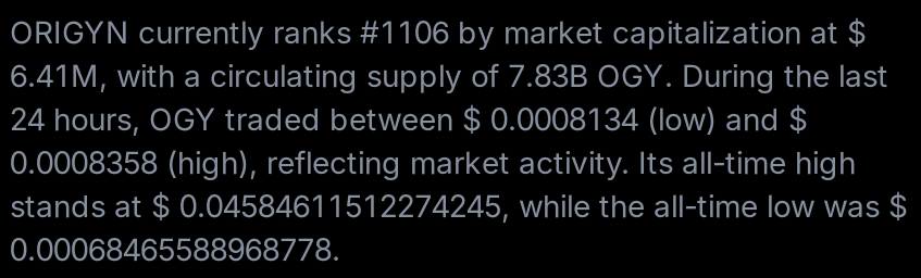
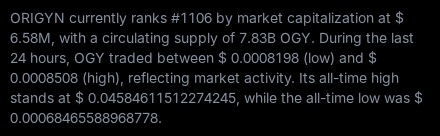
[10,56,888,93] 6.41M, with a circulating supply of 7.83B OGY. During the last -> [10,29,414,46] 6.58M, with a circulating supply of 7.83B OGY. During the last
[10,100,808,137] 24 hours, OGY traded between $ 0.0008134 (low) and $ -> [10,49,377,66] 24 hours, OGY traded between $ 0.0008198 (low) and $
[10,143,856,180] 0.0008358 (high), reflecting market activity. Its all-time high -> [10,69,399,86] 0.0008508 (high), reflecting market activity. Its all-time high

